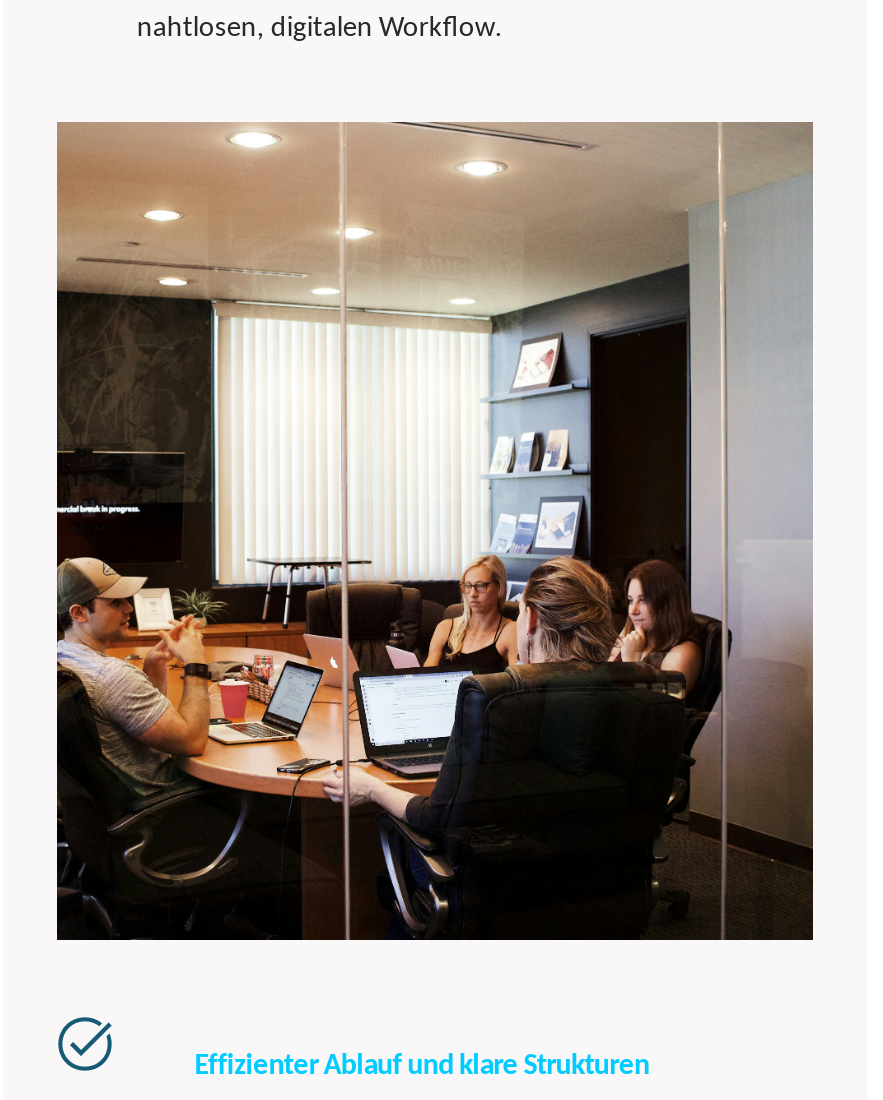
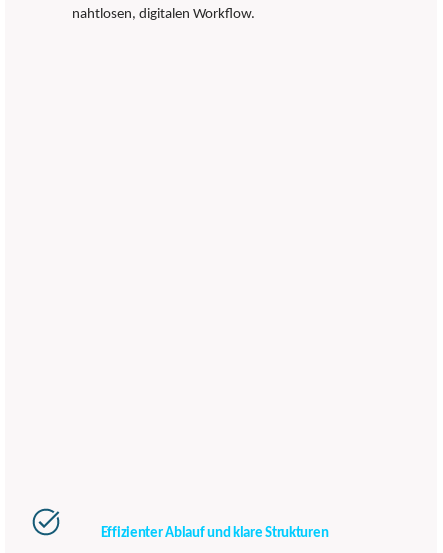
[55,120,815,942] [image] -> none

